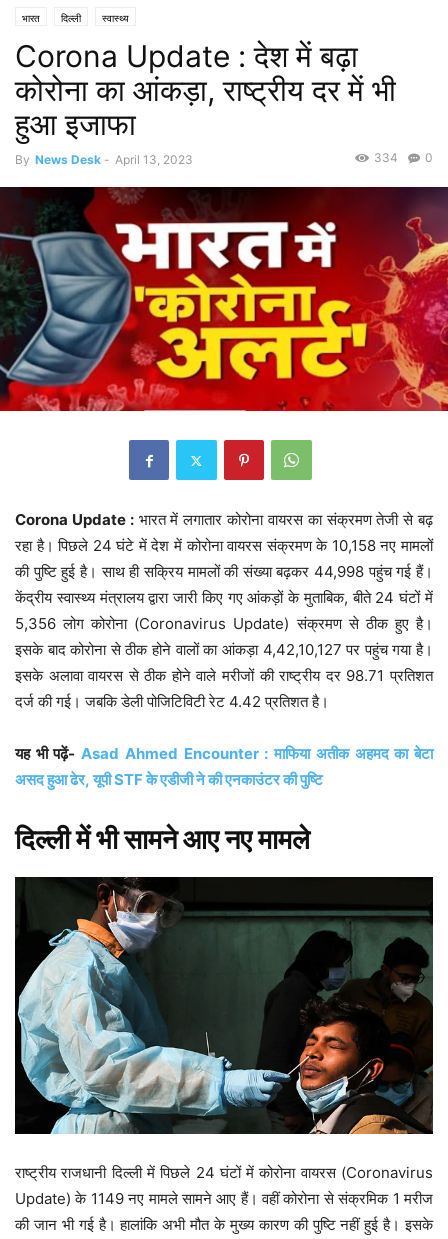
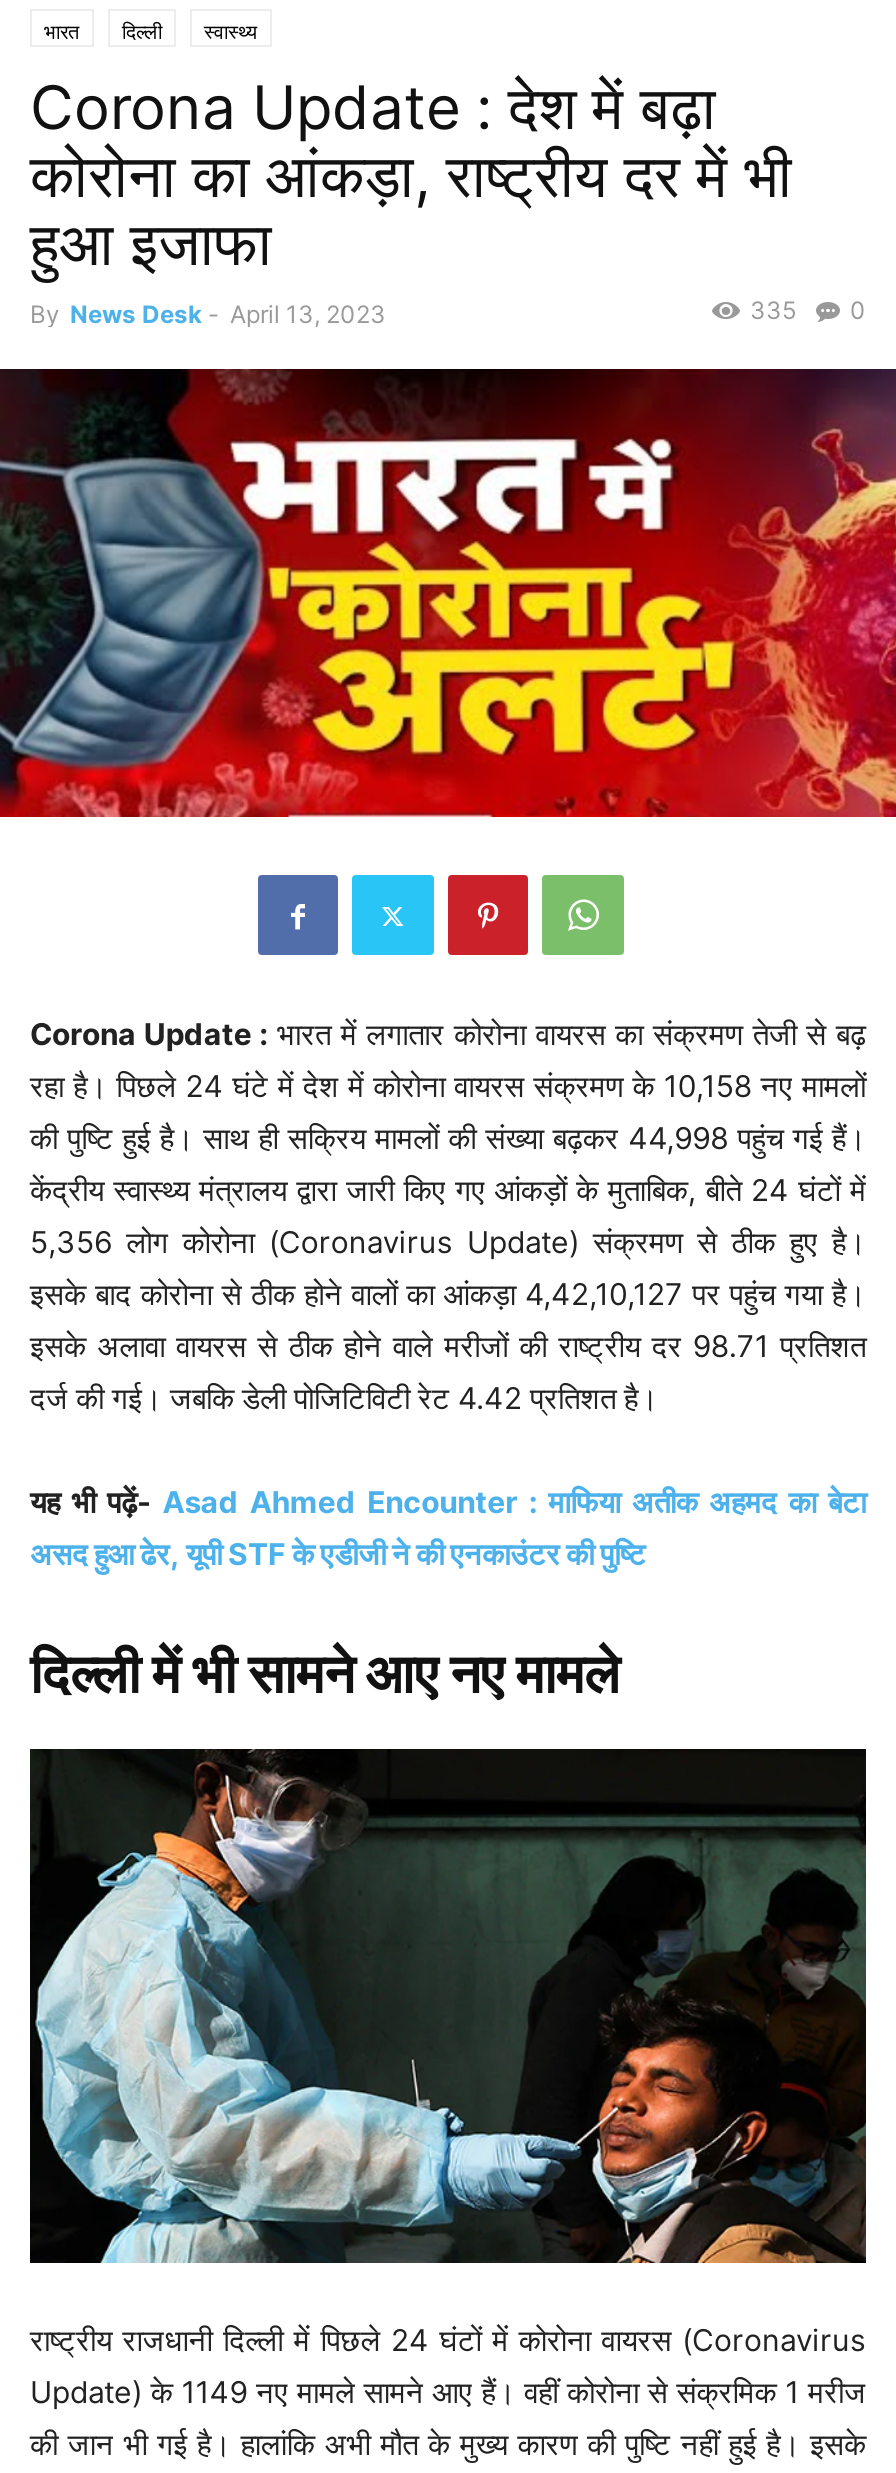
[374,150,433,165] 334 0 -> [750,295,866,325] 335 0

